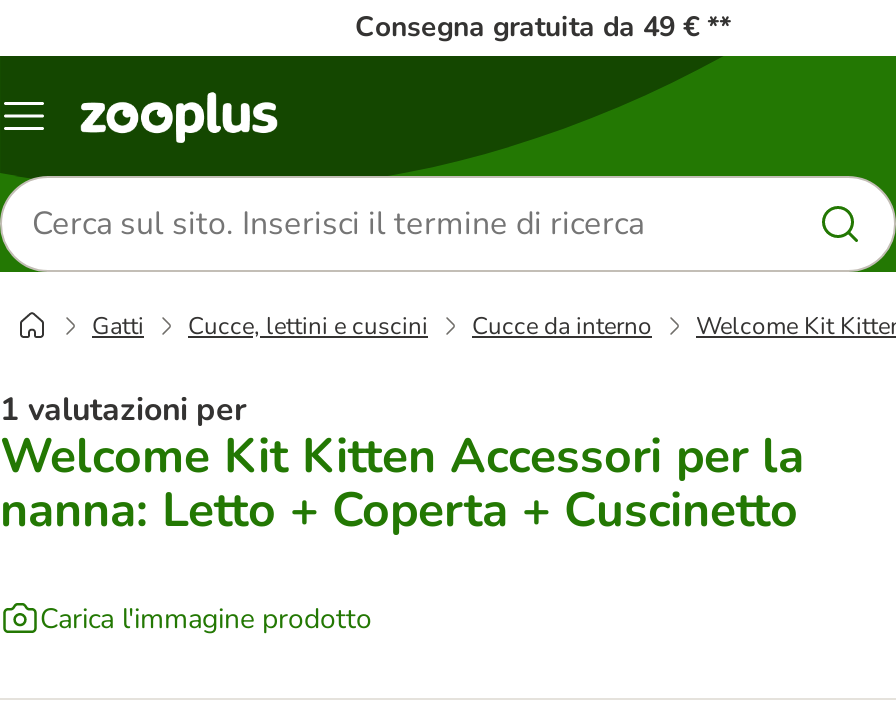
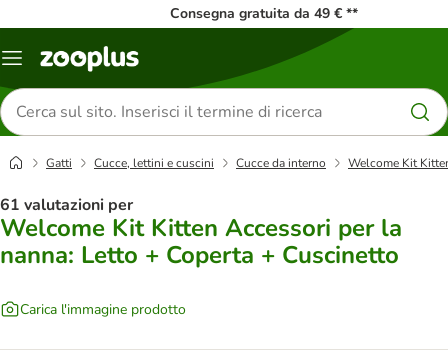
[0,388,246,432] 1 valutazioni per -> [0,194,133,216] 61 valutazioni per

